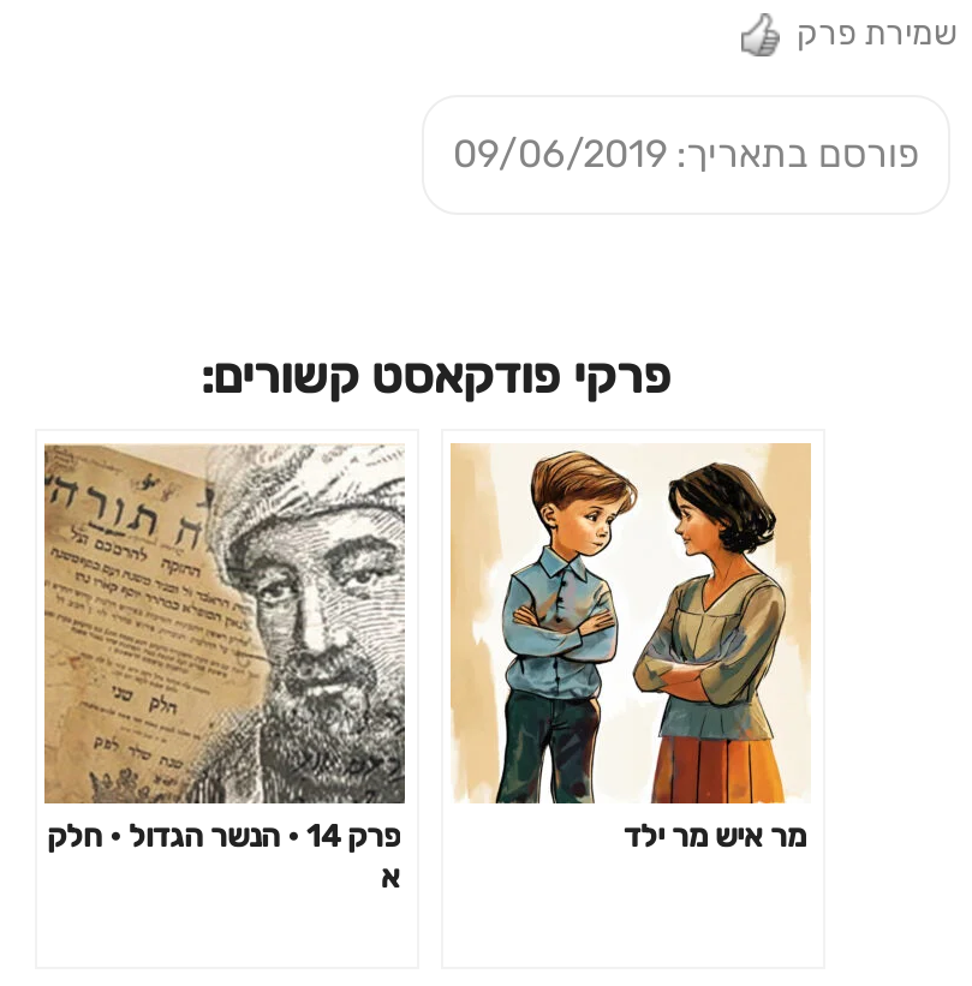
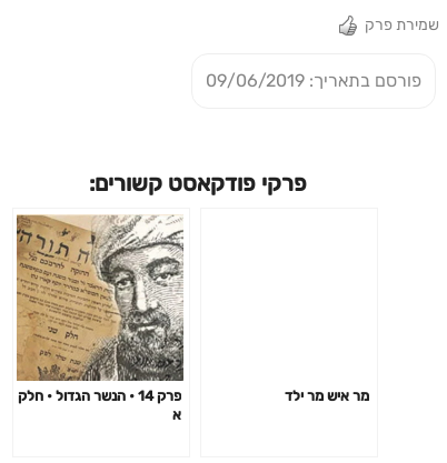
[448,441,813,806] [image] -> none

